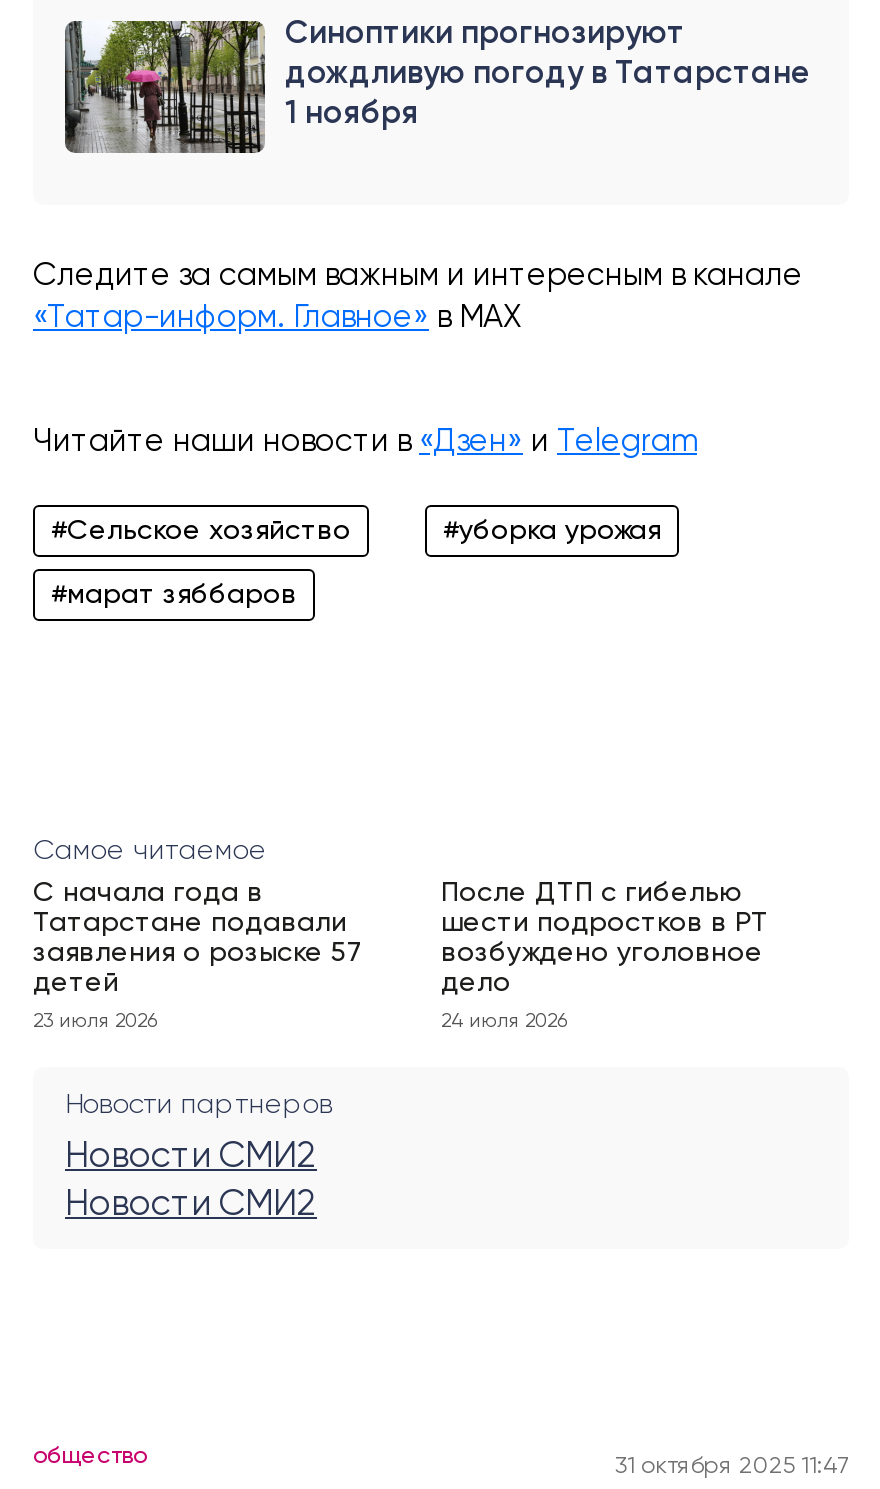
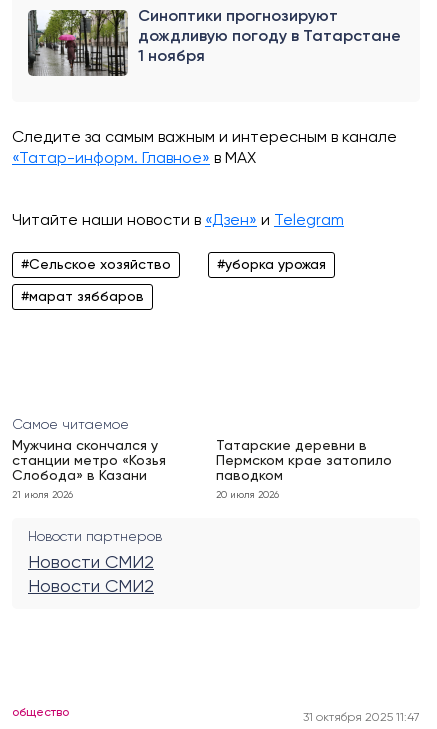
[33,880,363,998] С начала года в | Татарстане подавали | заявления о розыске 57 | детей -> [12,439,166,483] Мужчина скончался у | станции метро «Козья | Слобода» в Казани
[441,880,769,998] После ДТП с гибелью | шести подростков в РТ | возбуждено уголовное | дело -> [216,439,392,483] Татарские деревни в | Пермском крае затопило | паводком
[33,1012,157,1032] 23 июля 2026 -> [12,490,73,500] 21 июля 2026
[441,1012,567,1032] 24 июля 2026 -> [216,490,279,500] 20 июля 2026

